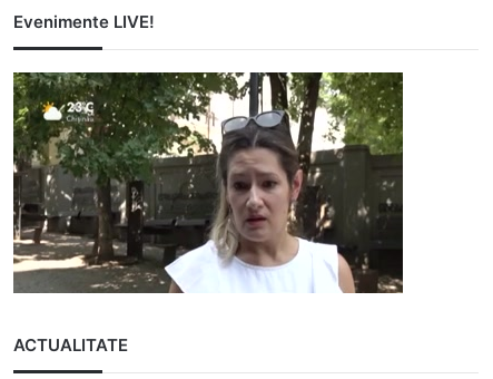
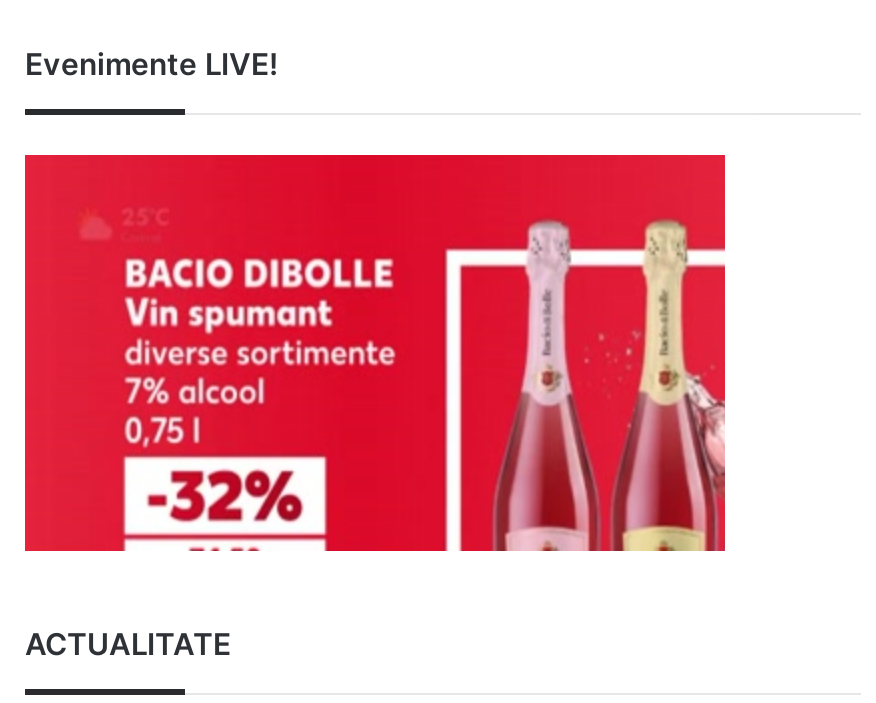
[12,71,404,294] [image] -> [23,153,727,553] [image]

